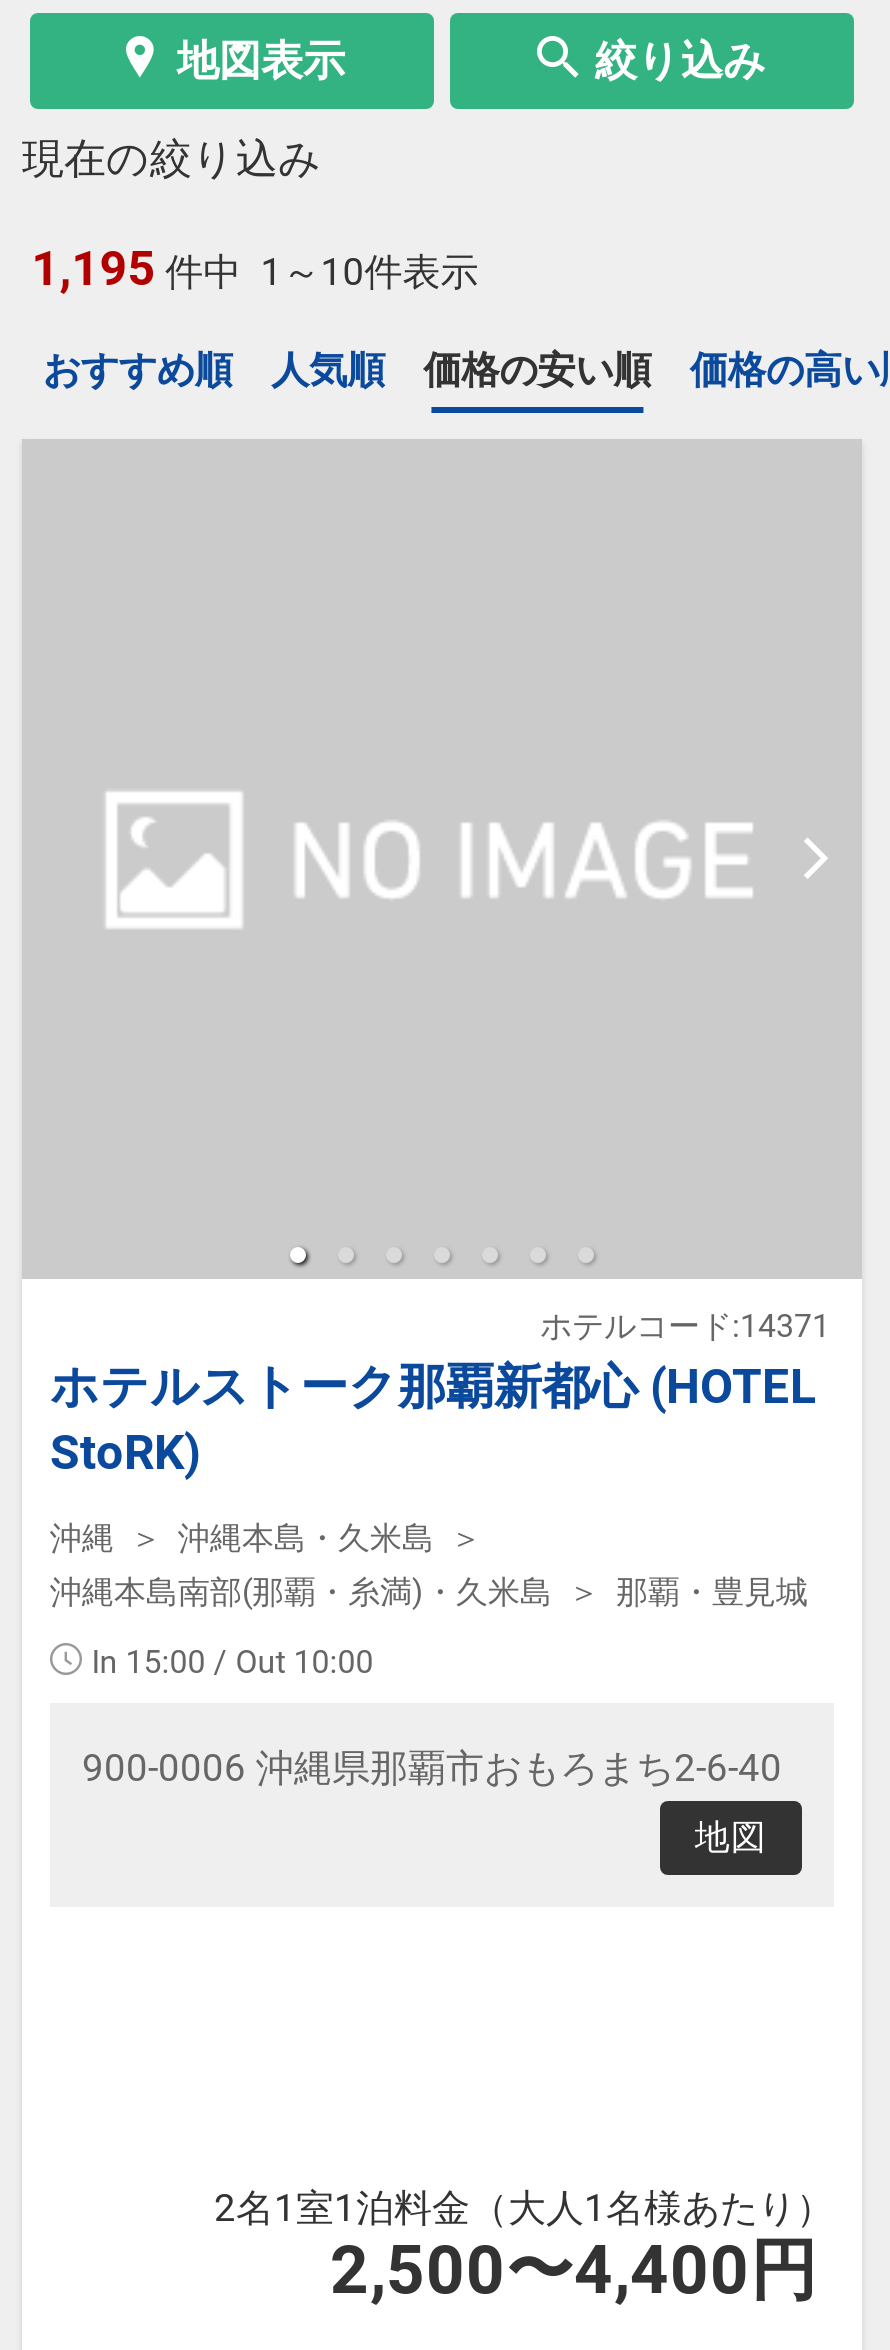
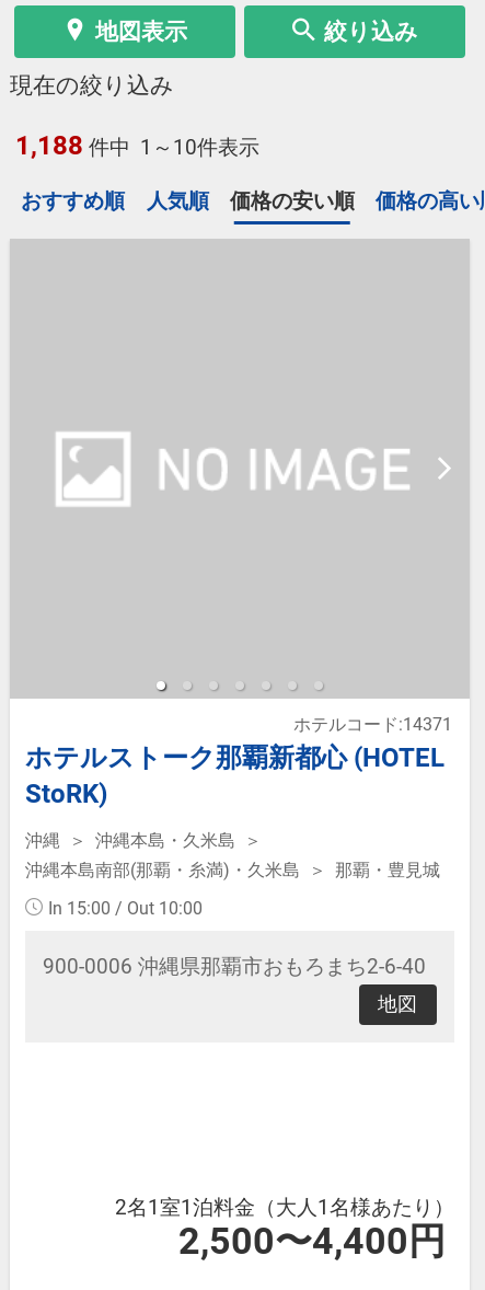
[32,241,478,297] 1,195 件中 1～10件表示 -> [15,130,260,161] 1,188 件中 1～10件表示

